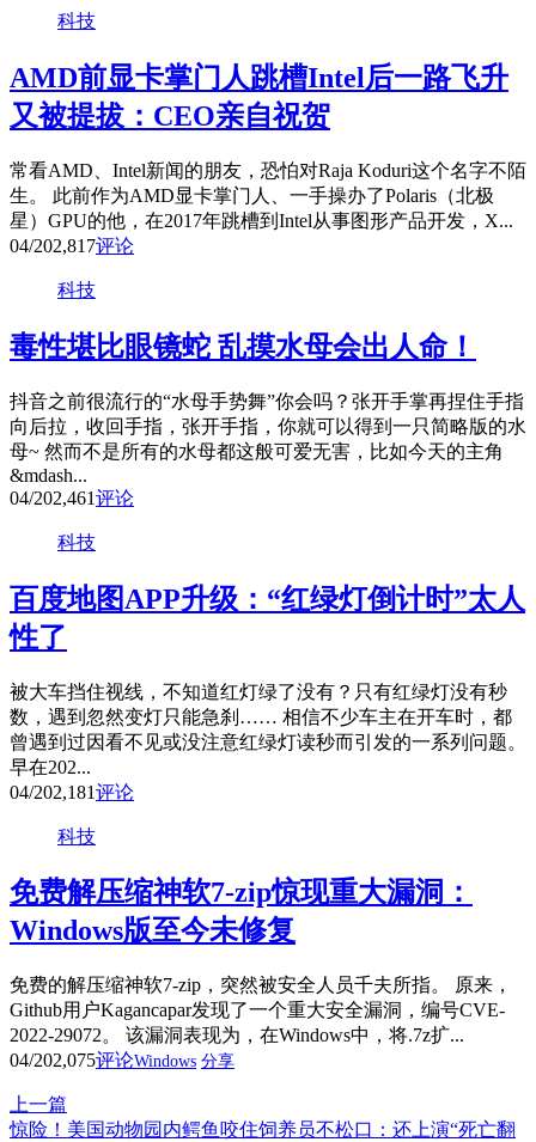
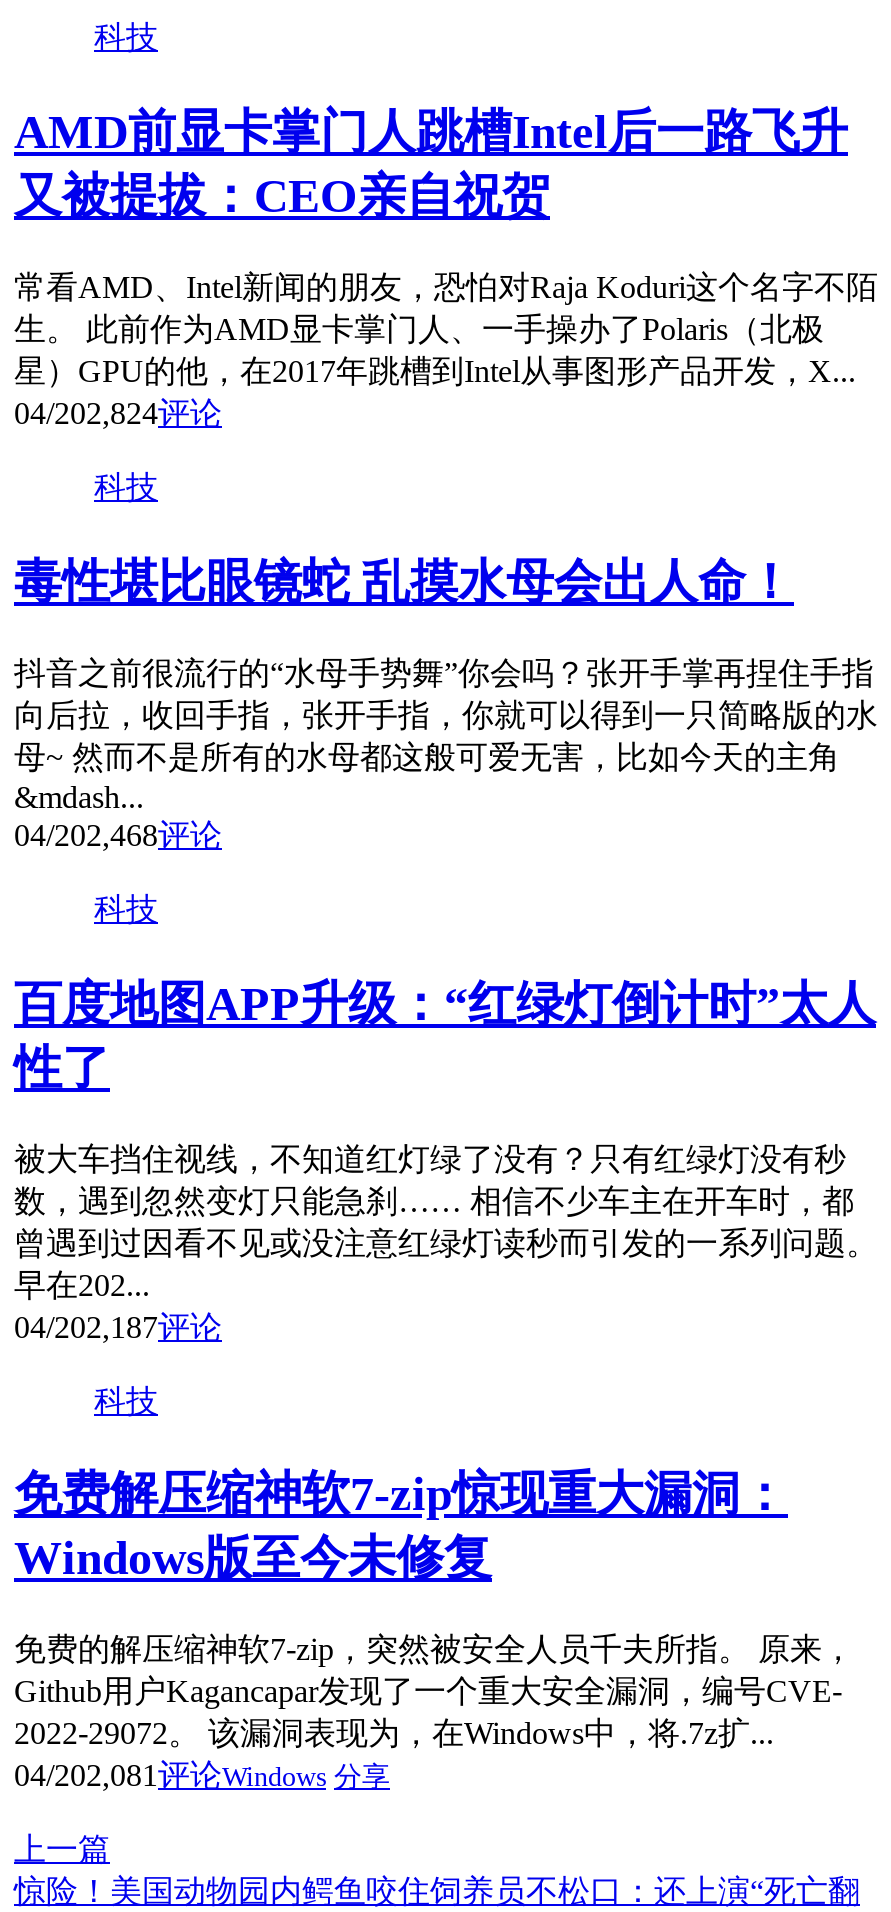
[10,235,134,256] 04/202,817评论 -> [14,396,222,430] 04/202,824评论
[10,488,134,508] 04/202,461评论 -> [14,817,222,851] 04/202,468评论
[10,781,134,802] 04/202,181评论 -> [14,1309,222,1343] 04/202,187评论
[10,1050,234,1071] 04/202,075评论Windows 分享 -> [14,1759,390,1793] 04/202,081评论Windows 分享

